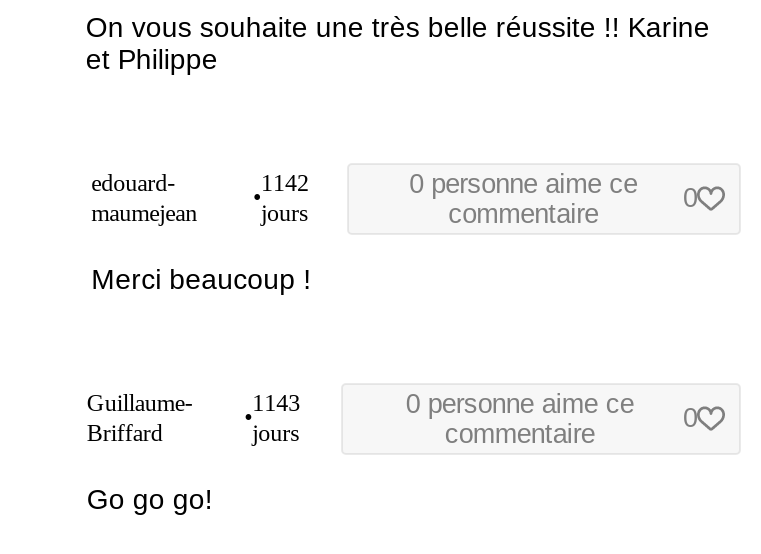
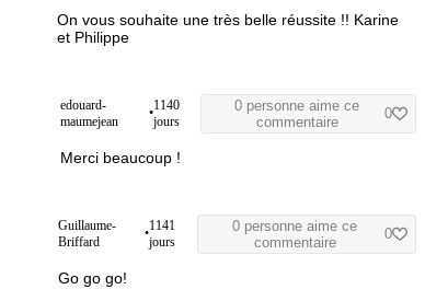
[261,168,309,196] 1142 -> [153,97,180,112] 1140
[252,388,300,416] 1143 -> [149,217,175,233] 1141

